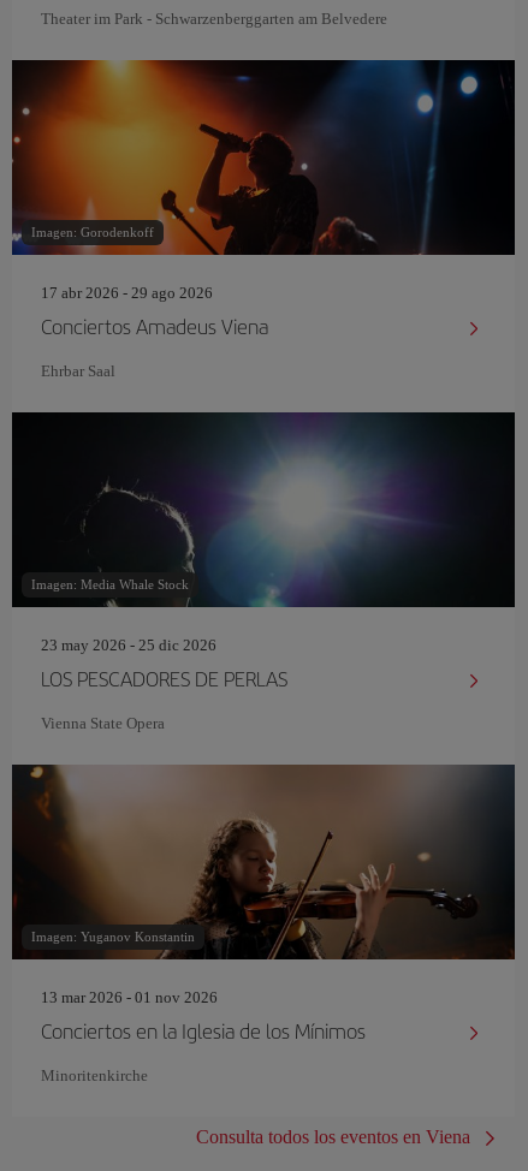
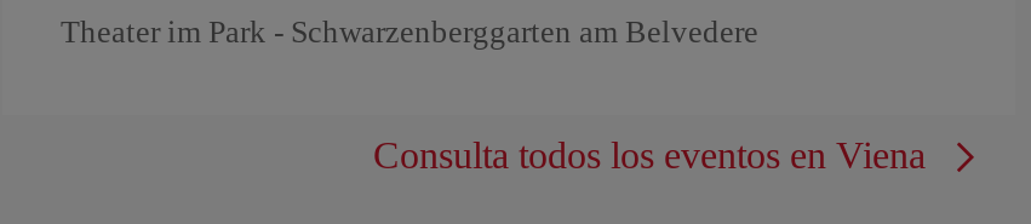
[11,59,516,380] [image] | Imagen: Gorodenkoff | 17 abr 2026 - 29 ago 2026 | Conciertos Amadeus Viena | Ehrbar Saal -> none
[11,411,516,732] [image] | Imagen: Media Whale Stock | 23 may 2026 - 25 dic 2026 | LOS PESCADORES DE PERLAS | Vienna State Opera -> none
[11,763,516,1084] [image] | Imagen: Yuganov Konstantin | 13 mar 2026 - 01 nov 2026 | Conciertos en la Iglesia de los Mínimos | Minoritenkirche -> none

